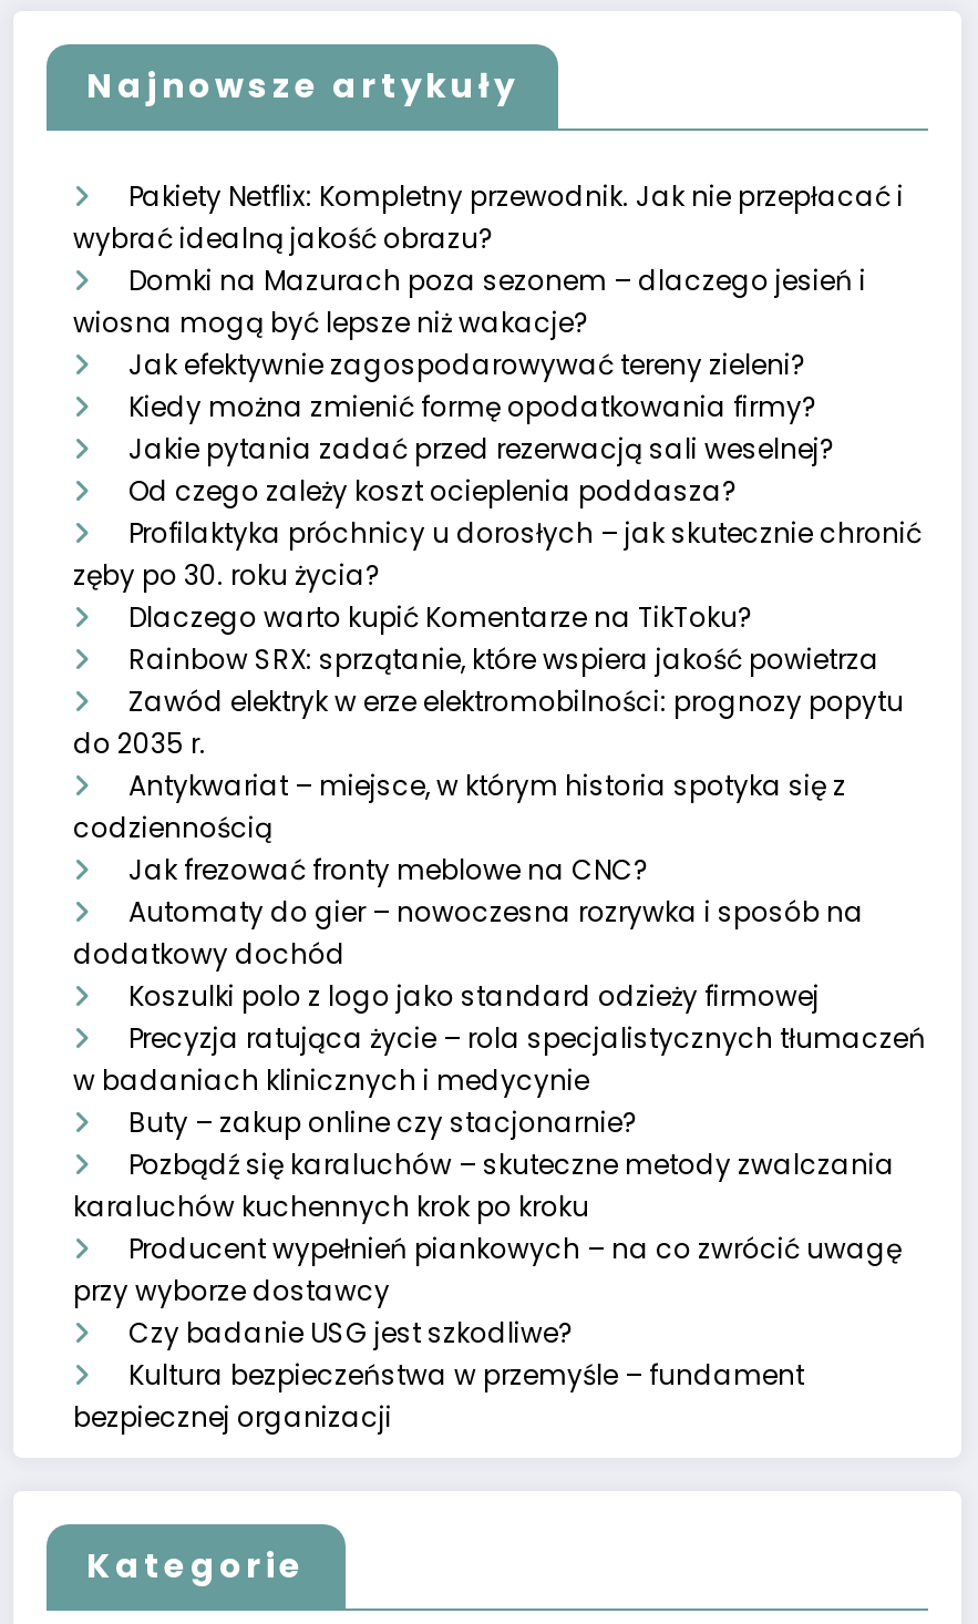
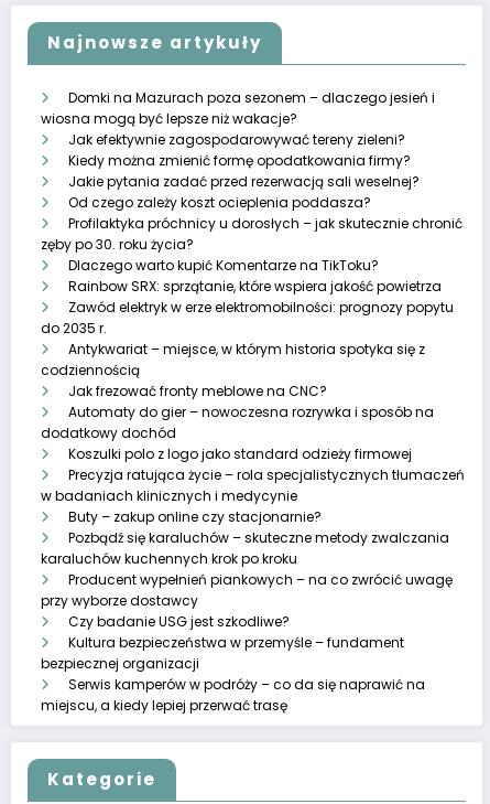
[73,177,904,257] Pakiety Netflix: Kompletny przewodnik. Jak nie przepłacać i | wybrać idealną jakość obrazu? -> none
moved [73,262,926,1436] -> [41,88,465,673]: Domki na Mazurach poza sezonem – dlaczego jesień i | wiosna mogą być lepsze niż wakacje? | Jak efektywnie zagospodarowywać tereny zieleni? | ... | Kultura bezpieczeństwa w przemyśle – fundament | bezpiecznej organizacji
none -> [41,675,425,715] Serwis kamperów w podróży – co da się naprawić na | miejscu, a kiedy lepiej przerwać trasę

